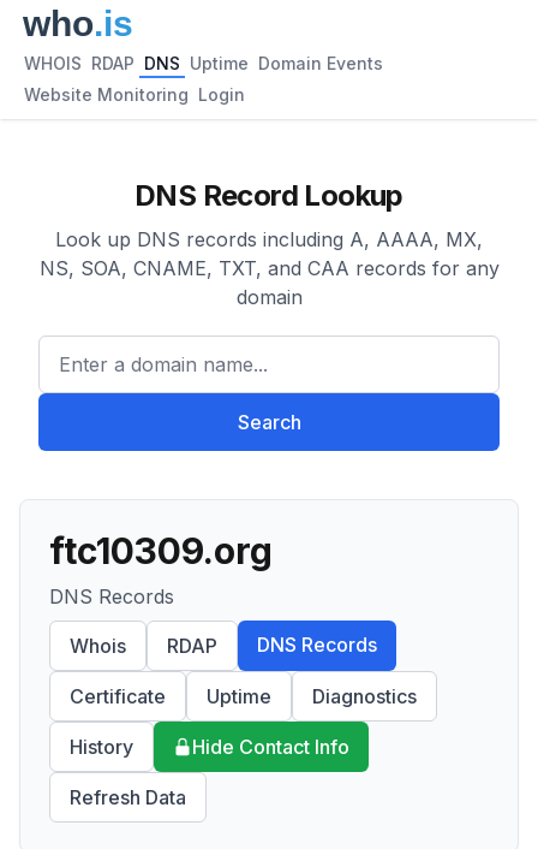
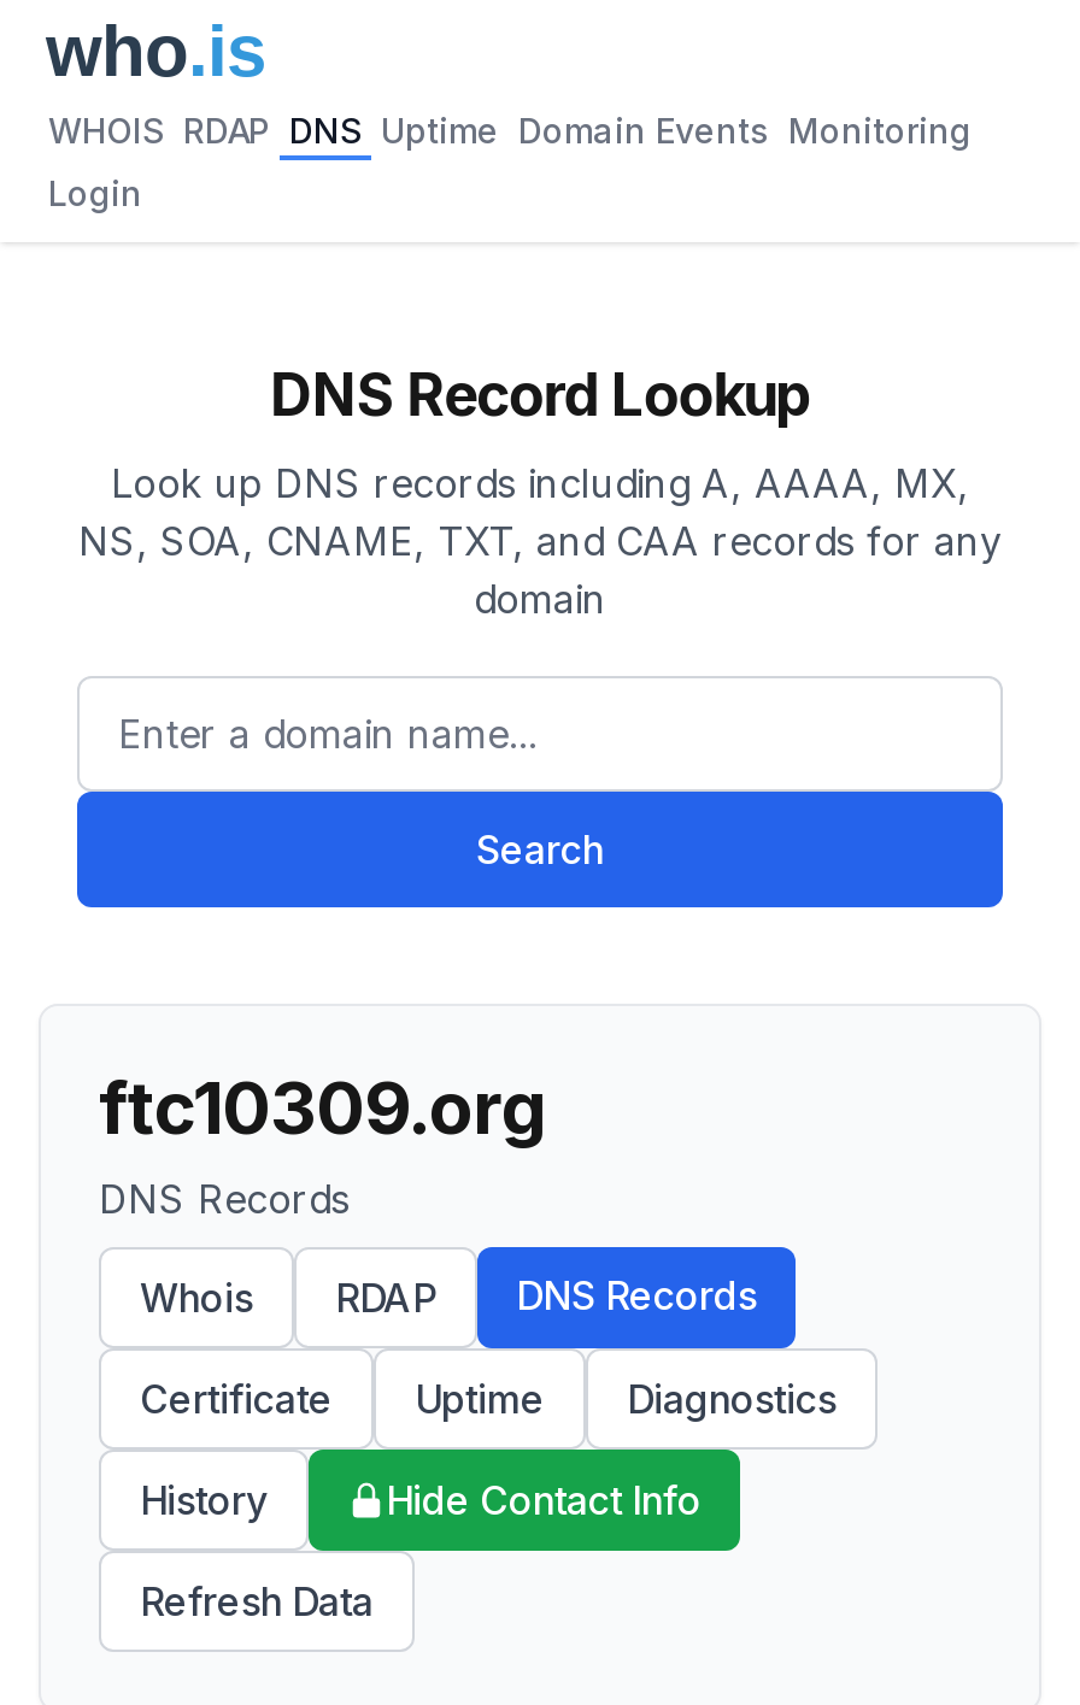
[24,53,383,73] WHOIS RDAP DNS Uptime Domain Events -> [48,110,972,151] WHOIS RDAP DNS Uptime Domain Events Monitoring
[24,84,245,105] Website Monitoring Login -> [48,172,142,213] Login

